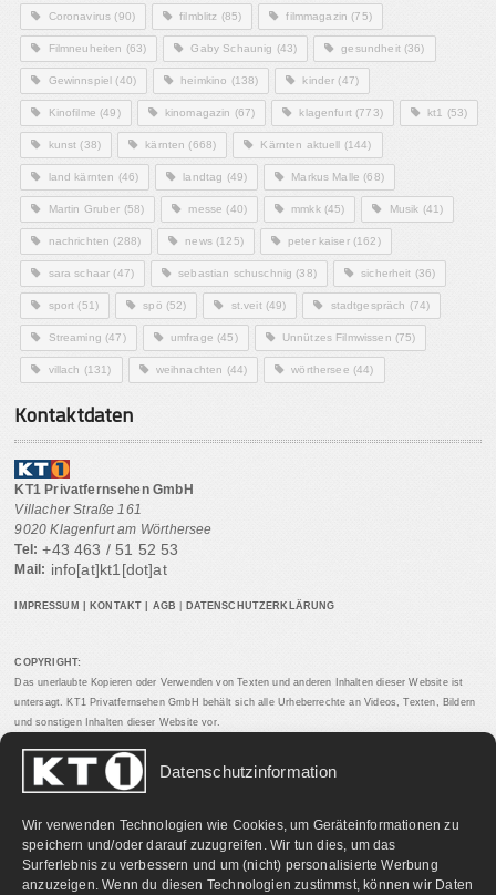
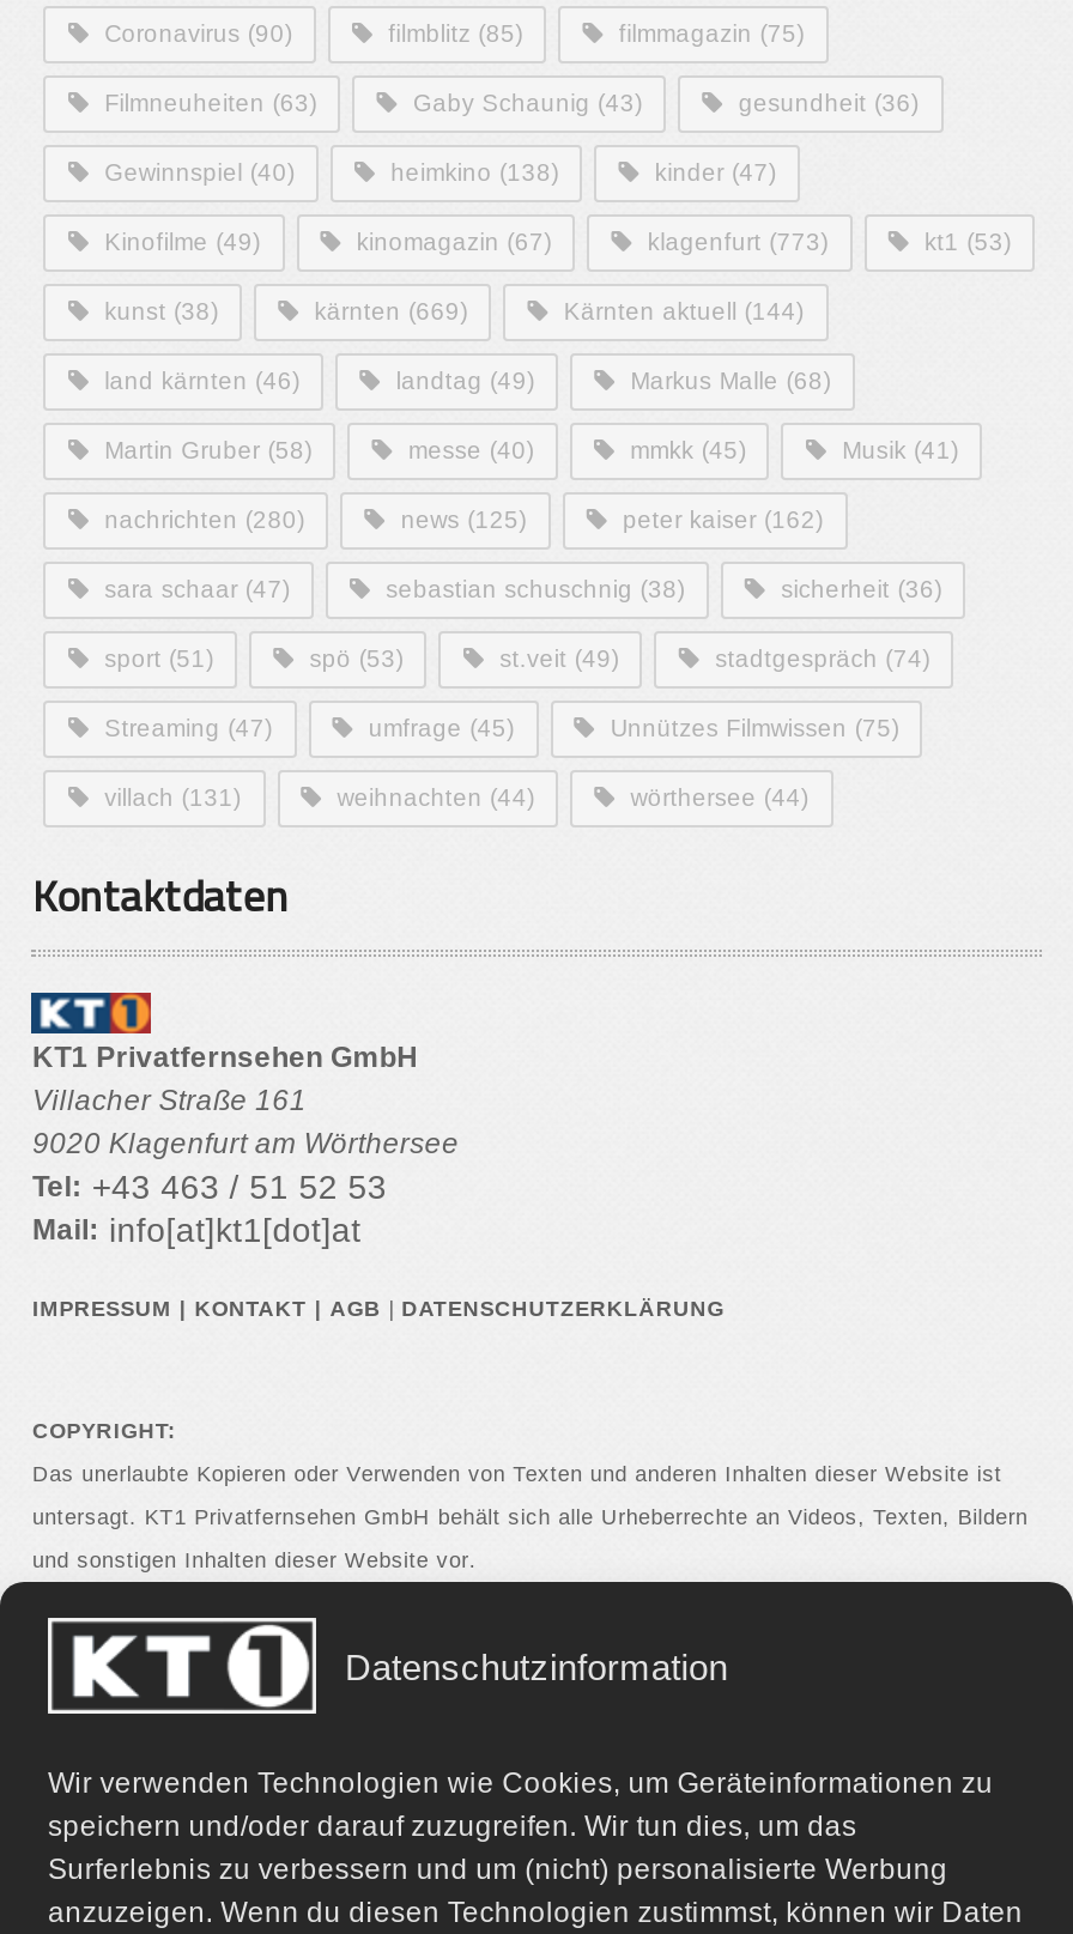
[145,139,216,151] kärnten (668) -> [314,299,468,325] kärnten (669)
[48,235,141,247] nachrichten (288) -> [104,507,305,534] nachrichten (280)
[143,299,187,312] spö (52) -> [309,646,404,673] spö (53)

